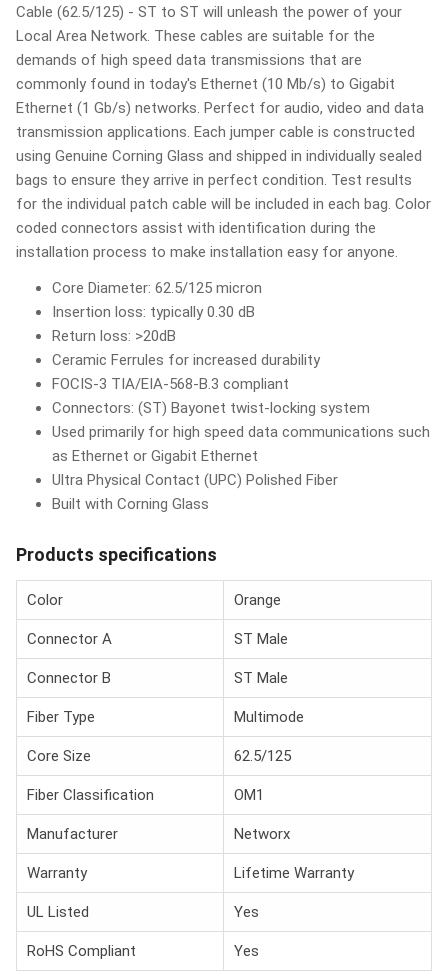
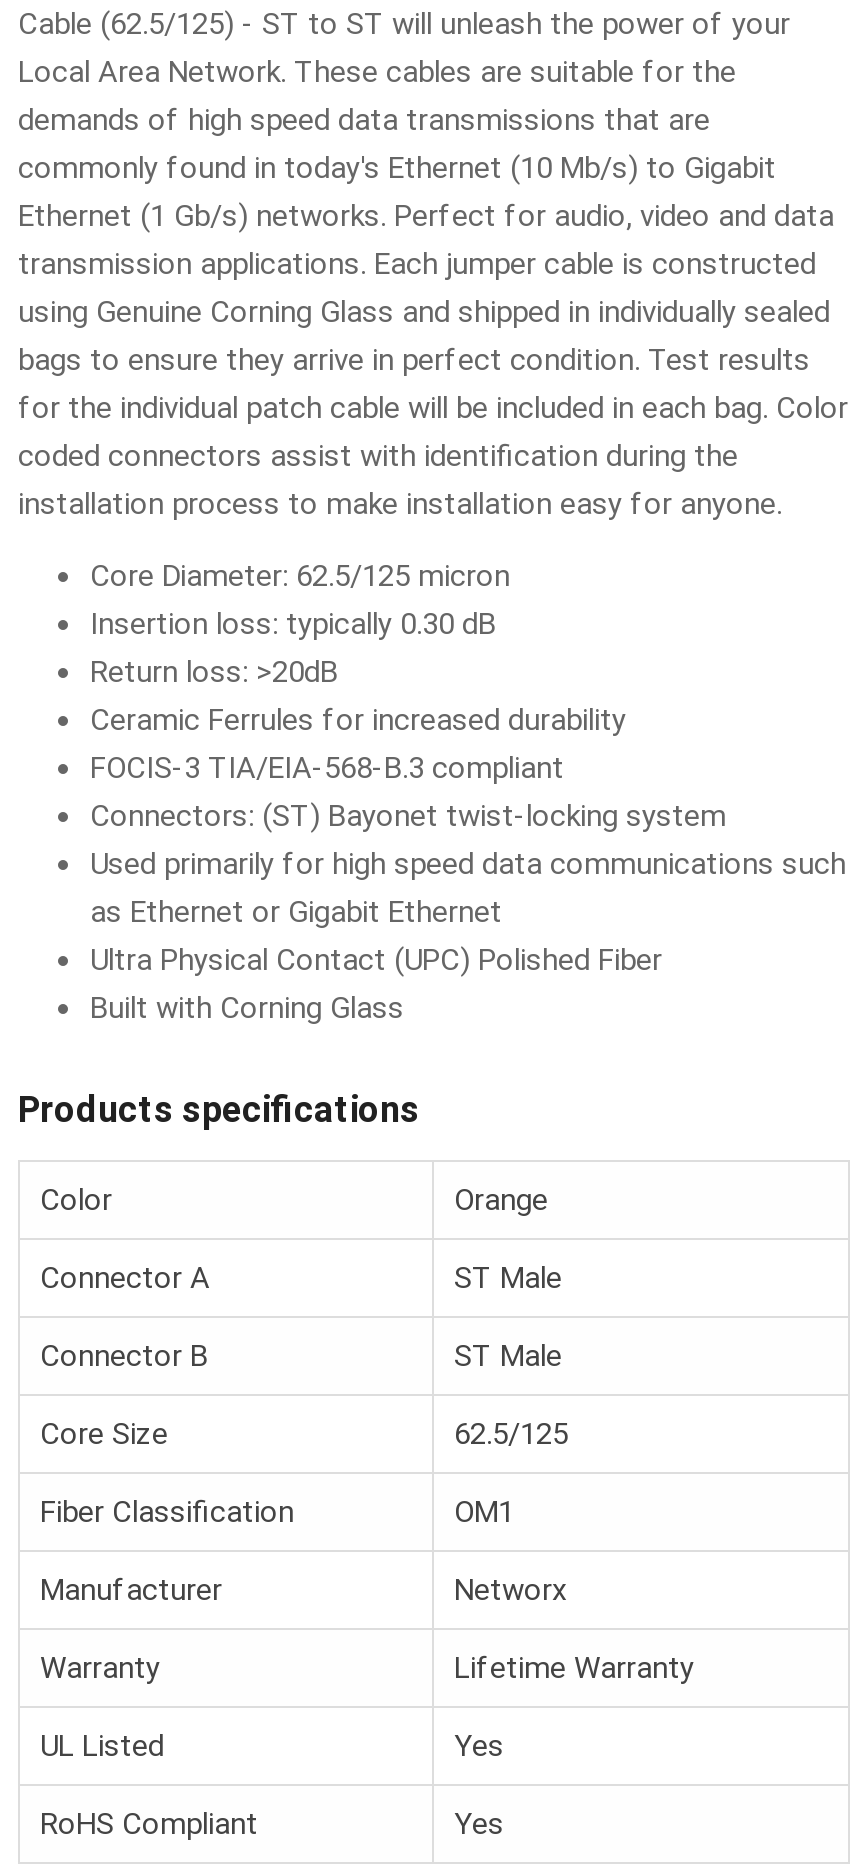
[27,708,304,726] Fiber Type | Multimode -> none

